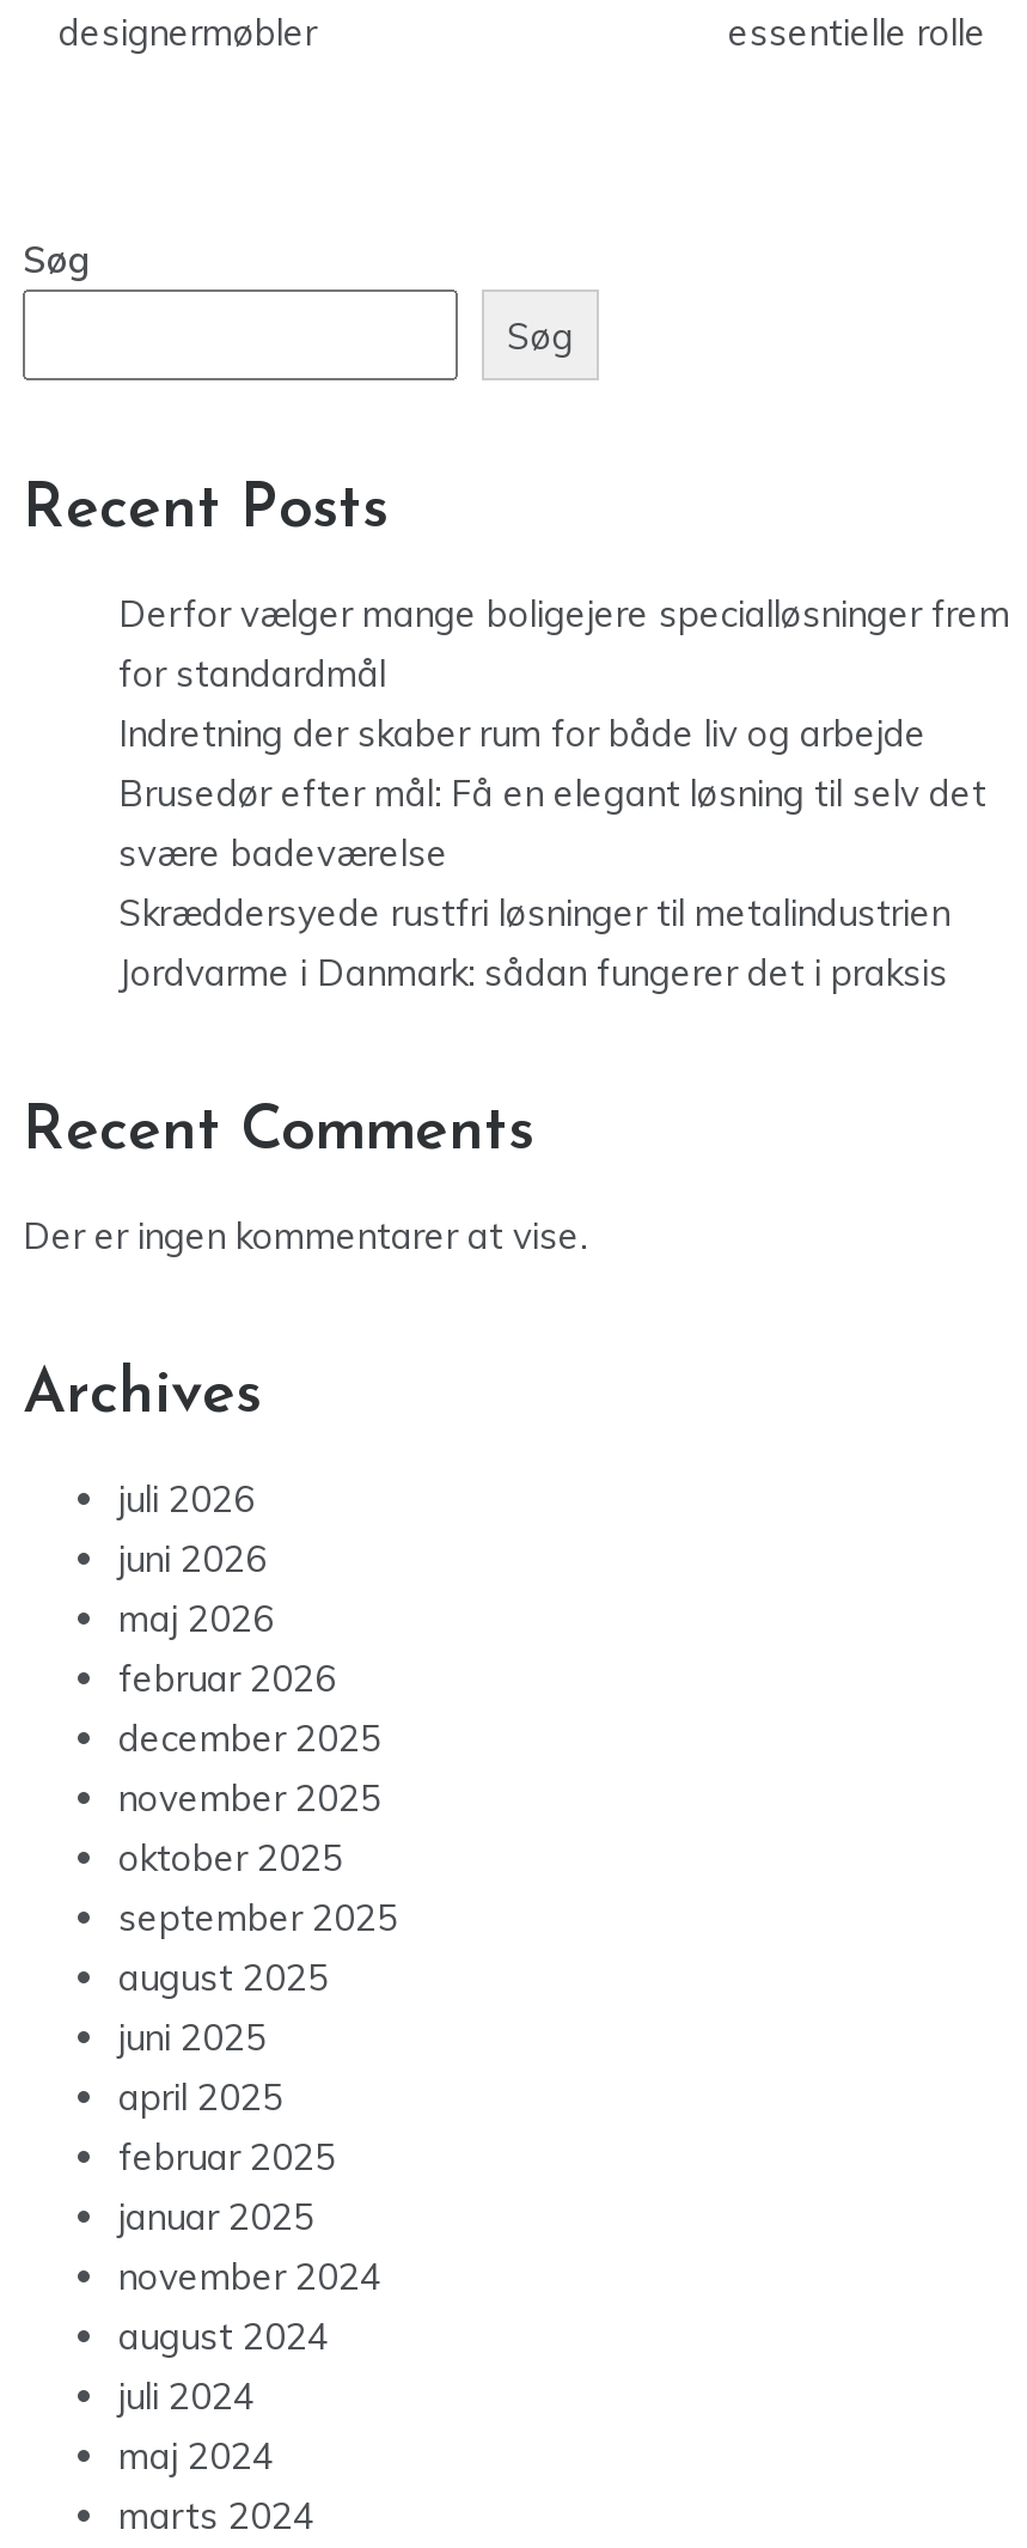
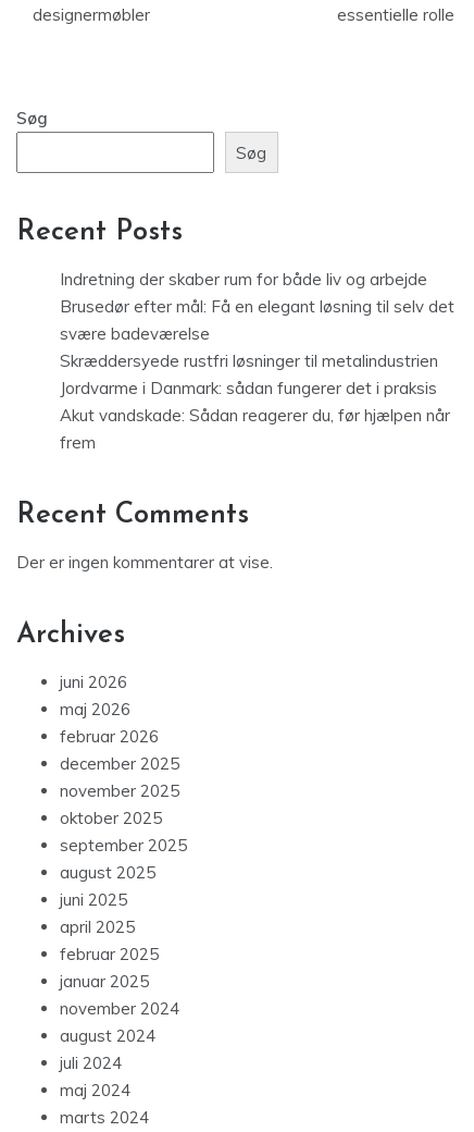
[118,591,1010,697] Derfor vælger mange boligejere specialløsninger frem | for standardmål -> none
moved [118,711,986,996] -> [60,269,454,399]: Indretning der skaber rum for både liv og arbejde | Brusedør efter mål: Få en elegant løsning til selv det | svære badeværelse | Skræddersyede rustfri løsninger til metalindustrien | Jordvarme i Danmark: sådan fungerer det i praksis
none -> [60,405,450,453] Akut vandskade: Sådan reagerer du, før hjælpen når | frem
[118,1477,255,1522] juli 2026 -> none

